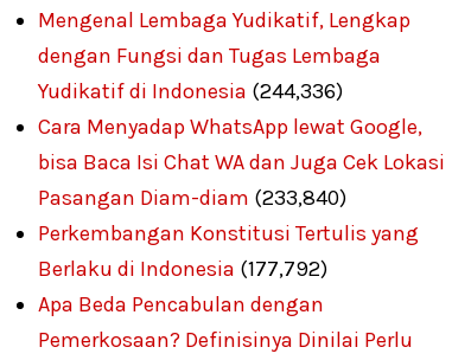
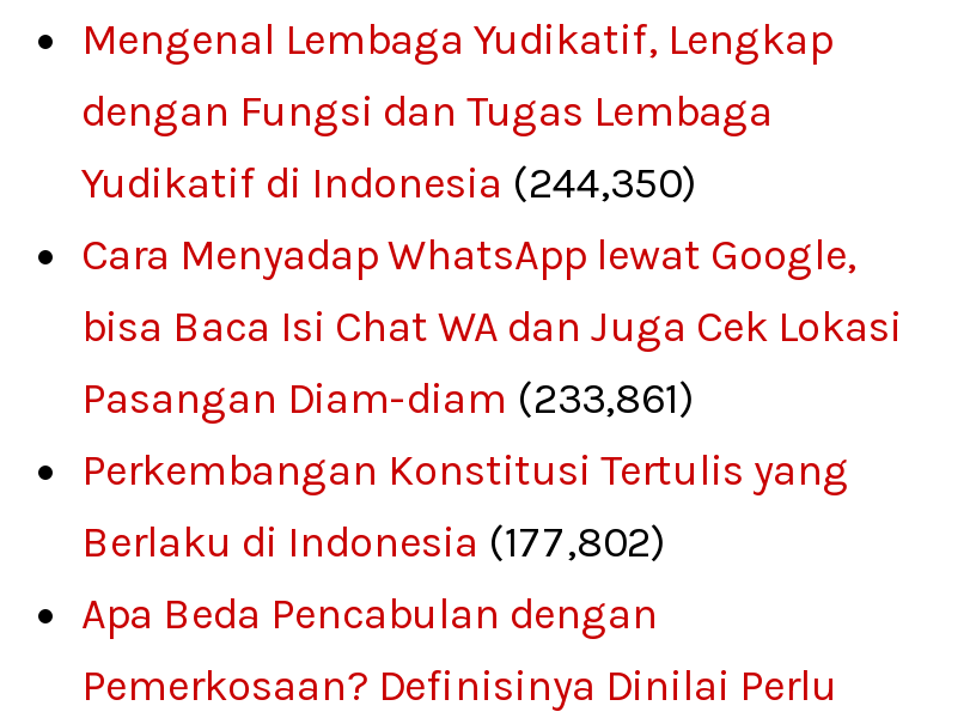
[38,78,343,104] Yudikatif di Indonesia (244,336) -> [81,157,696,210] Yudikatif di Indonesia (244,350)
[38,185,346,211] Pasangan Diam-diam (233,840) -> [81,372,694,425] Pasangan Diam-diam (233,861)
[38,256,327,282] Berlaku di Indonesia (177,792) -> [81,516,665,569] Berlaku di Indonesia (177,802)

